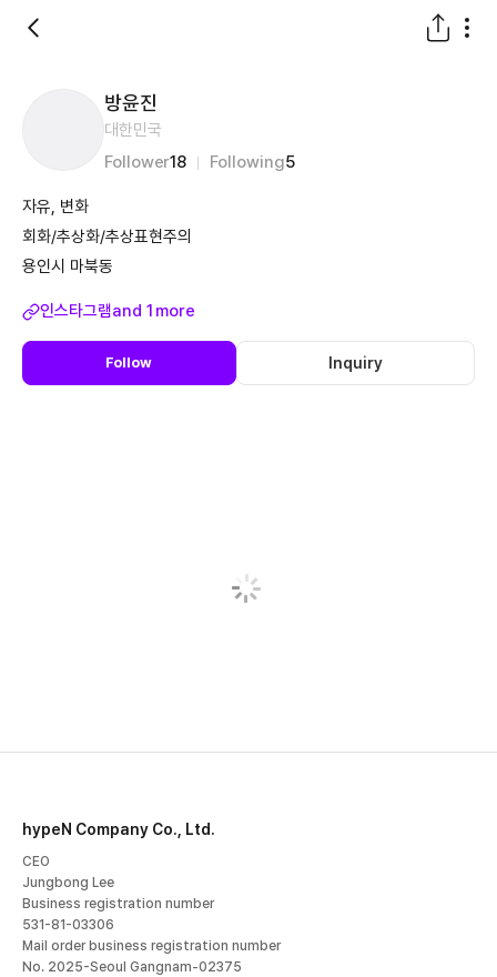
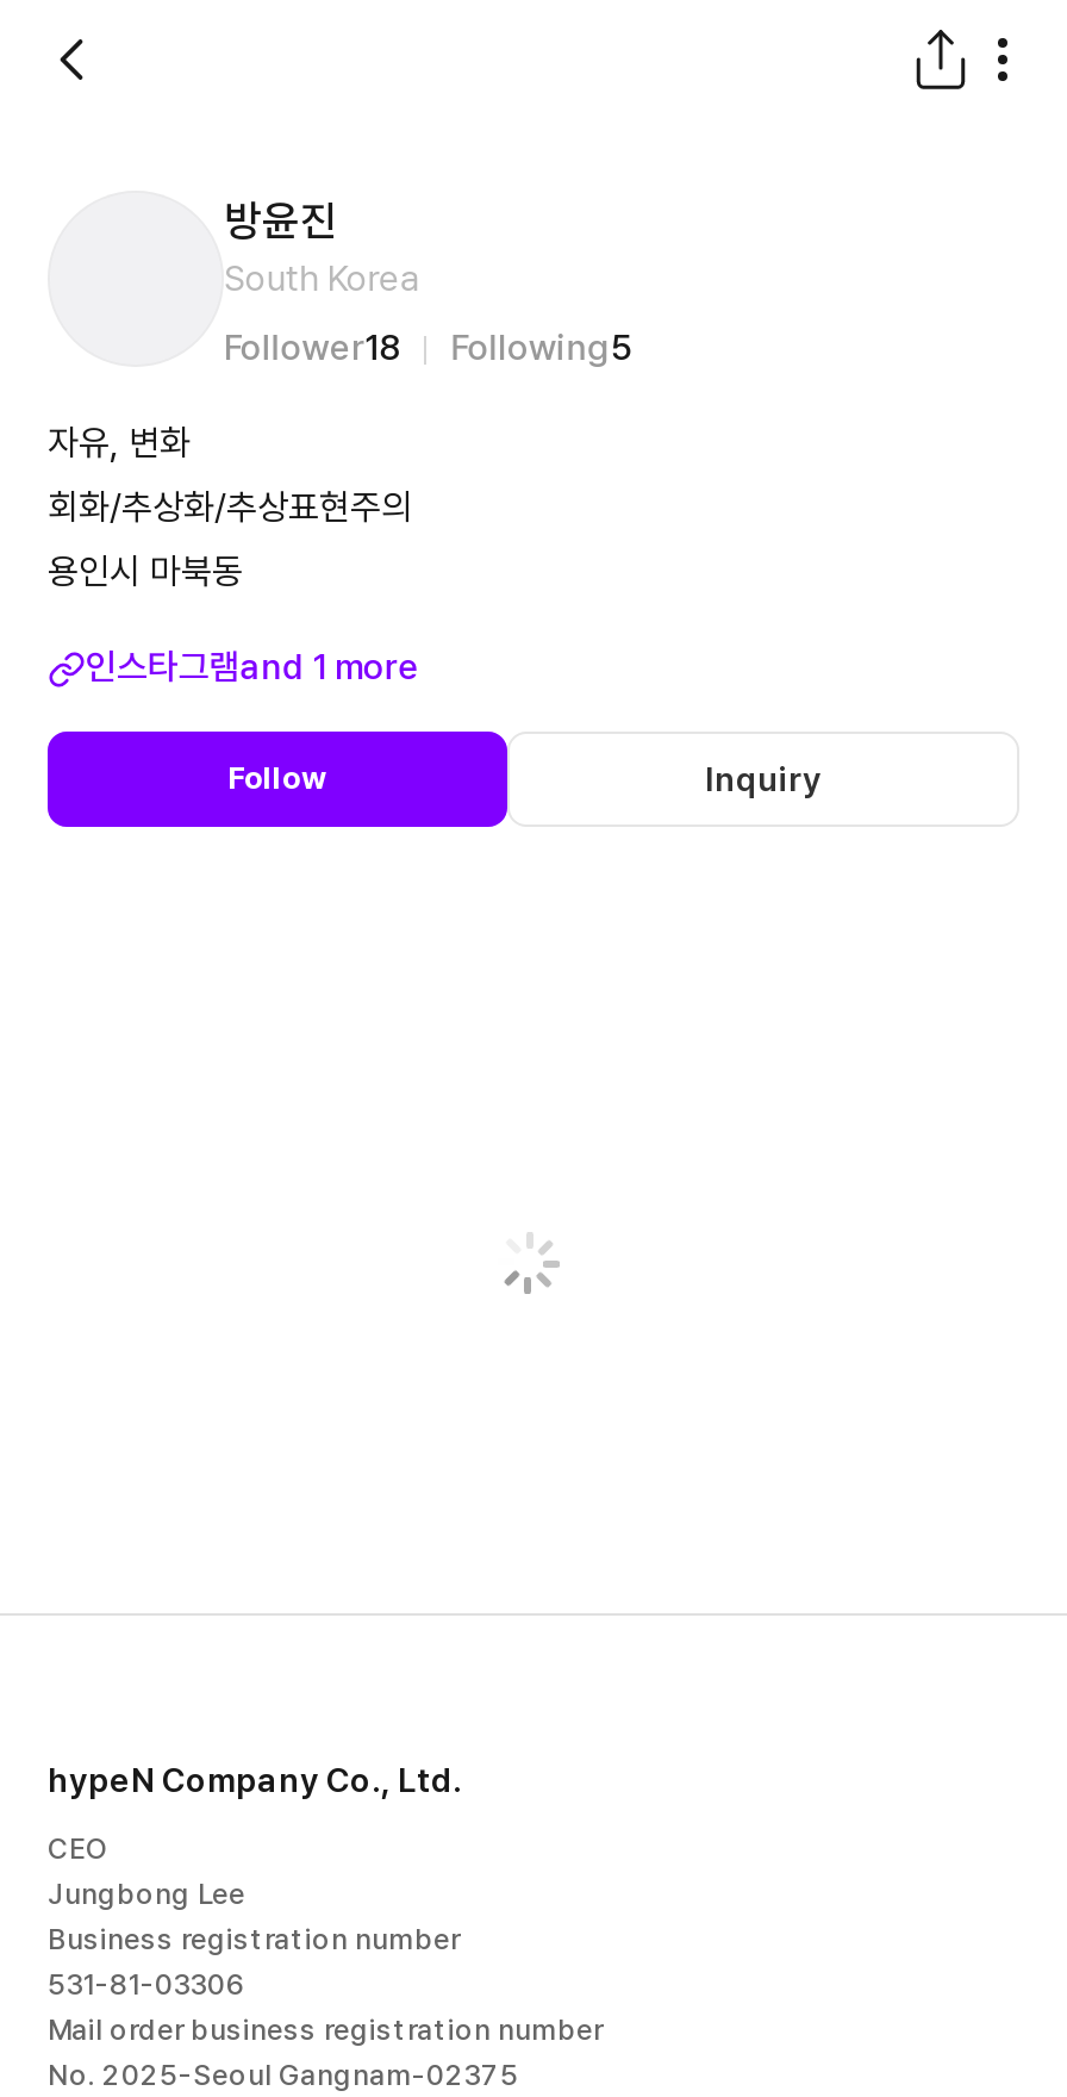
[104,120,162,140] 대한민국 -> [224,257,419,300] South Korea

